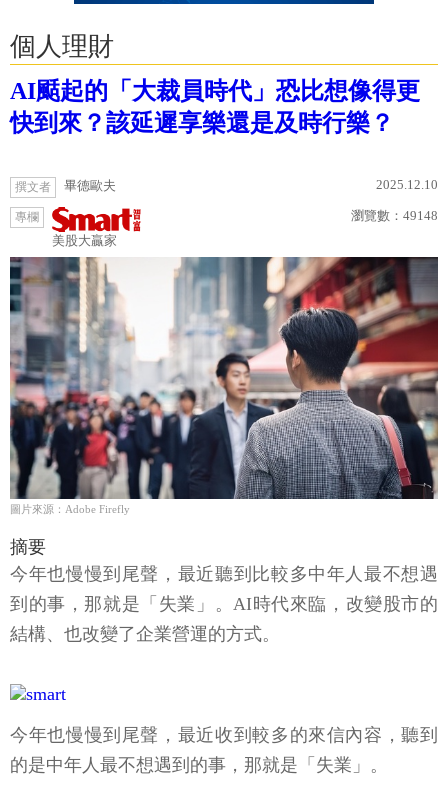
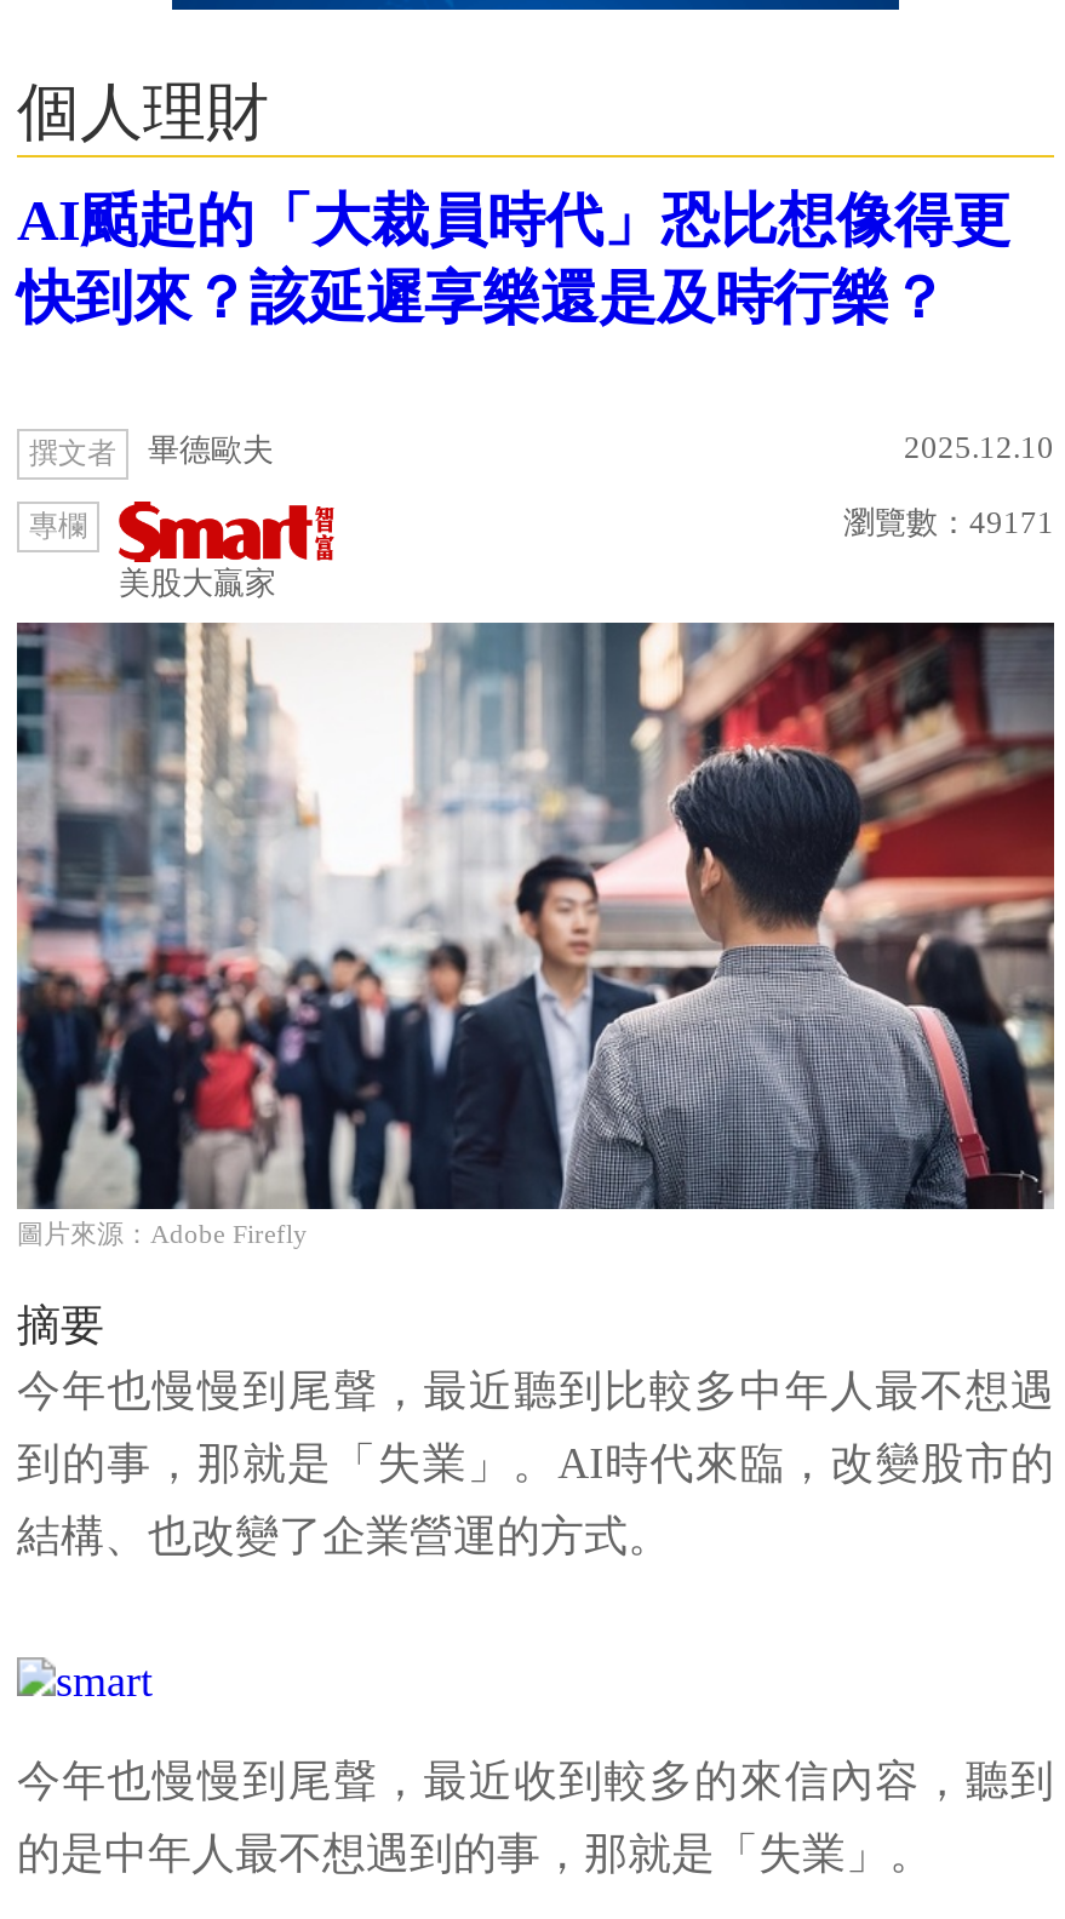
[351,208,438,223] 瀏覽數：49148 -> [843,504,1054,540] 瀏覽數：49171

